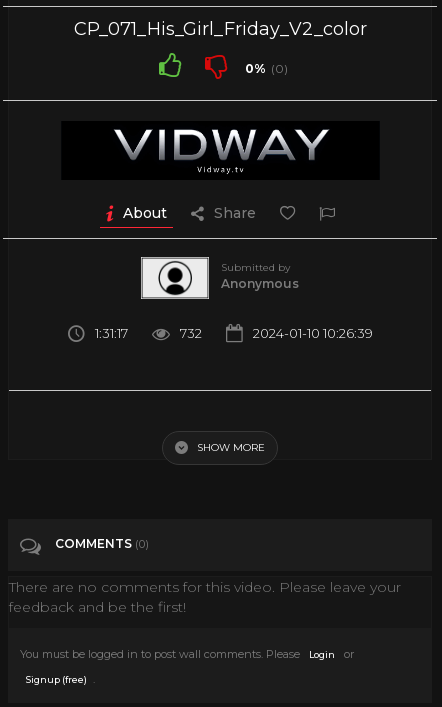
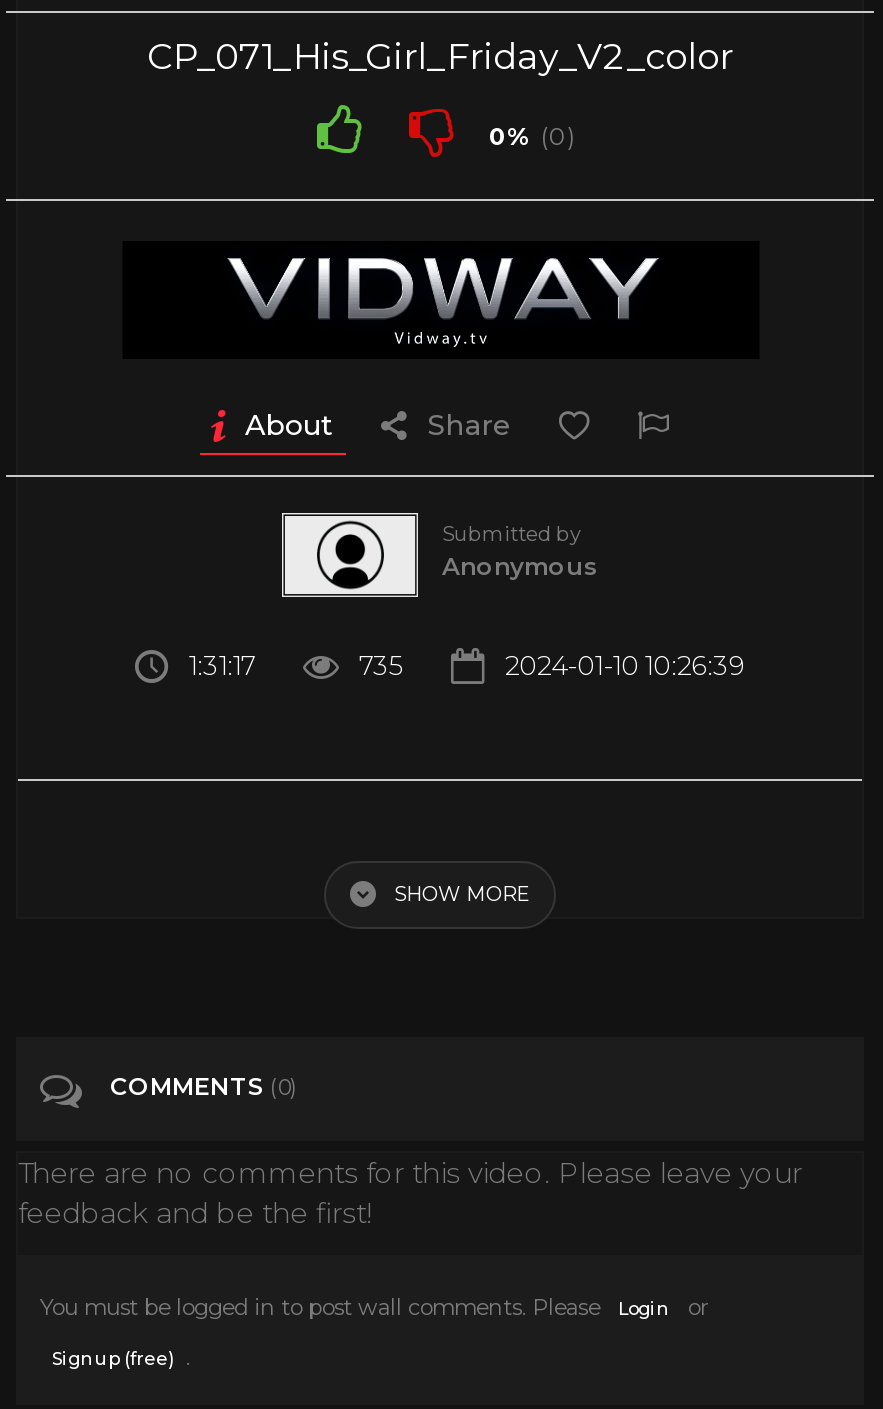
[179,325,201,341] 732 -> [359,650,403,682] 735

